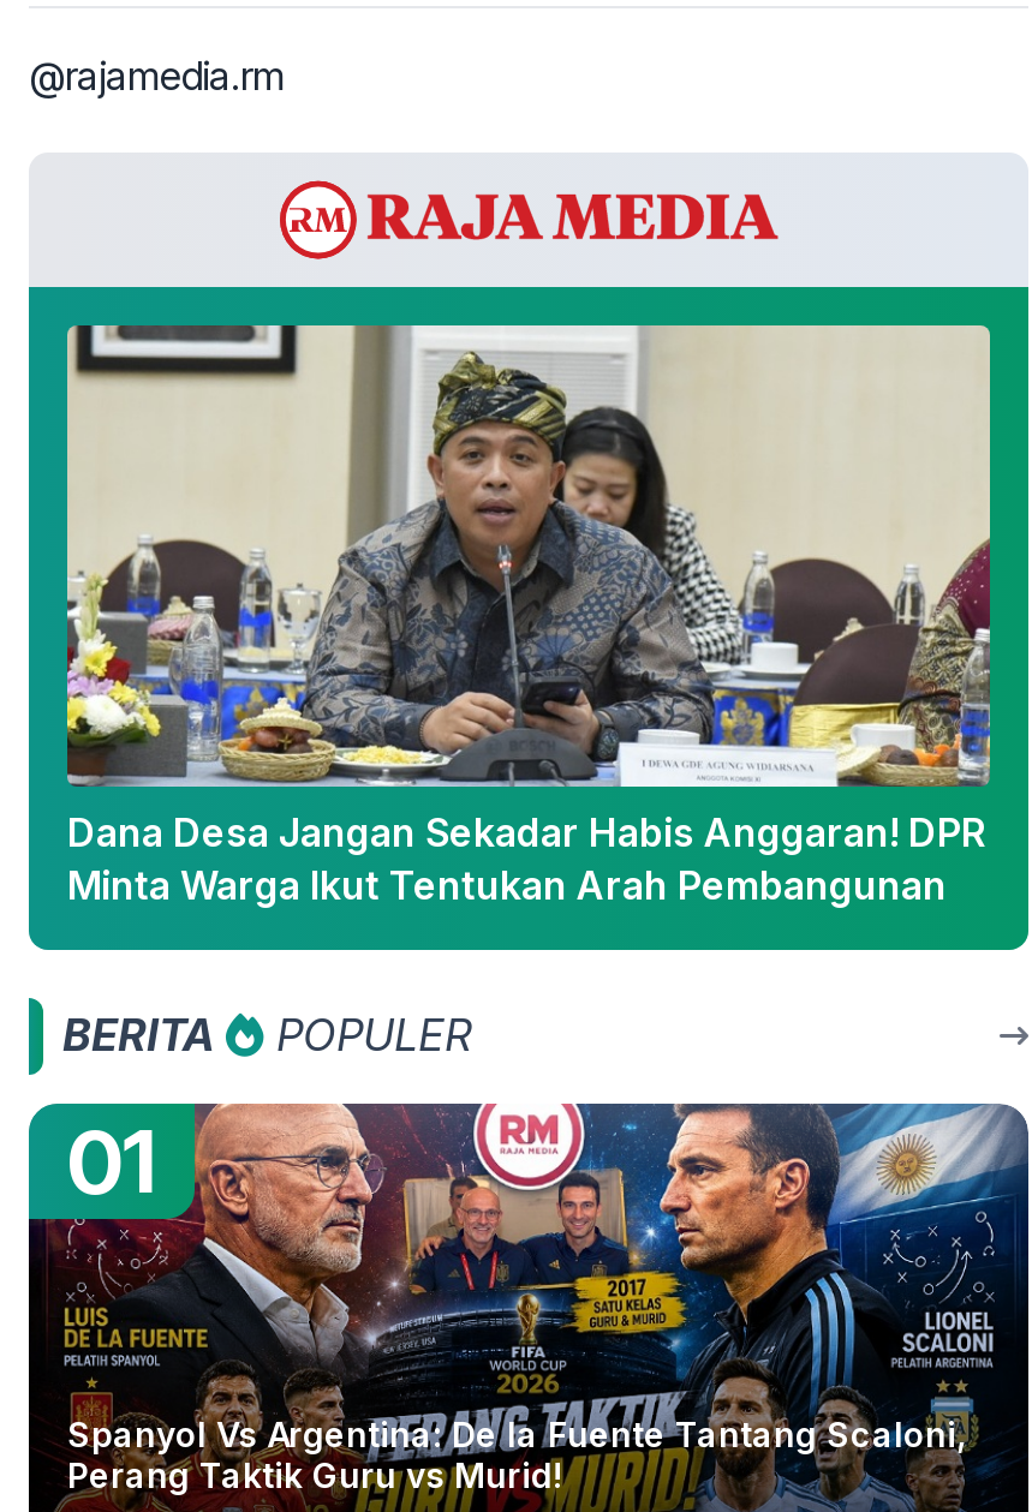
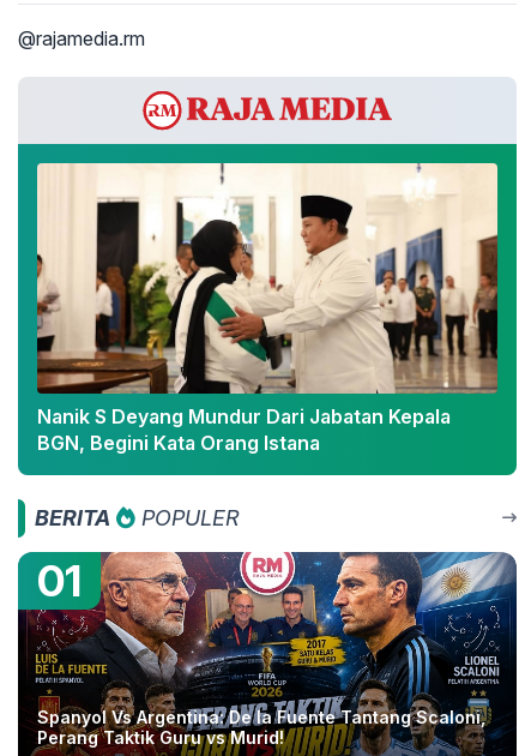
[65,323,992,908] [image] | Dana Desa Jangan Sekadar Habis Anggaran! DPR | Minta Warga Ikut Tentukan Arah Pembangunan -> [36,162,499,454] [image] | Nanik S Deyang Mundur Dari Jabatan Kepala | BGN, Begini Kata Orang Istana

